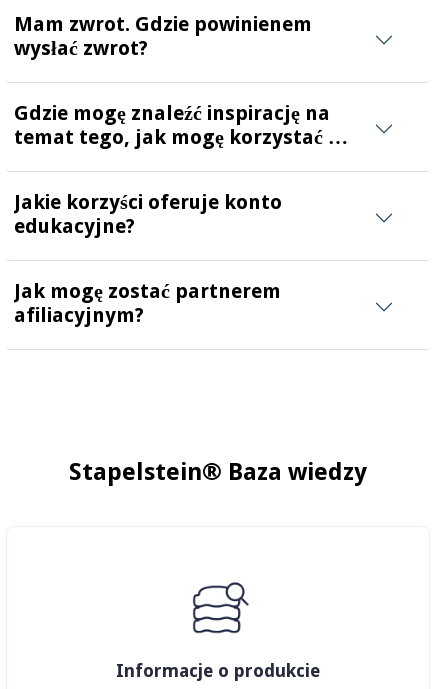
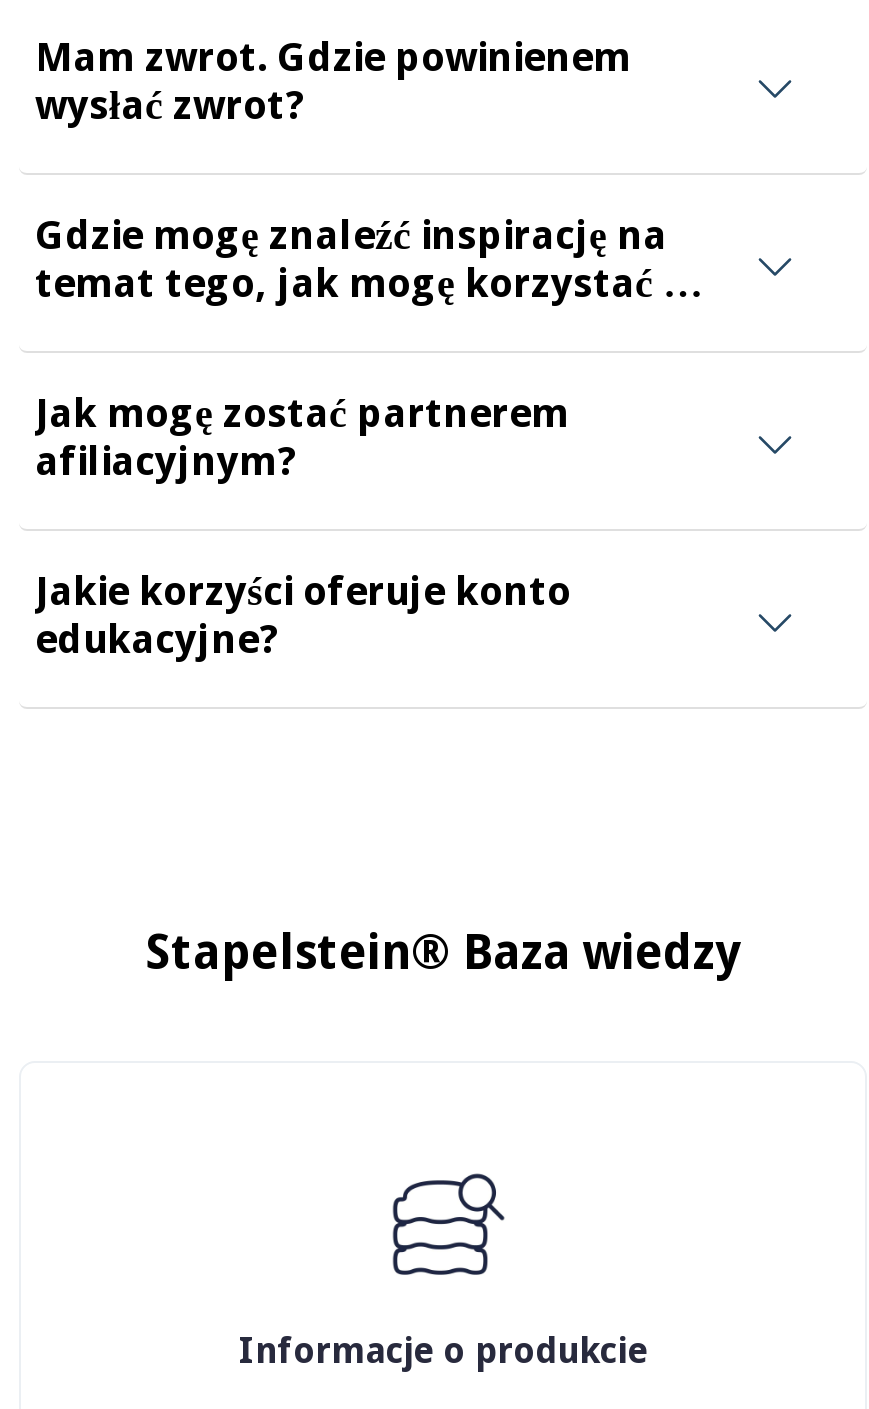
moved [14,190,282,238] -> [35,567,571,663]: Jakie korzyści oferuje konto | edukacyjne?
moved [14,279,281,327] -> [35,389,569,485]: Jak mogę zostać partnerem | afiliacyjnym?

